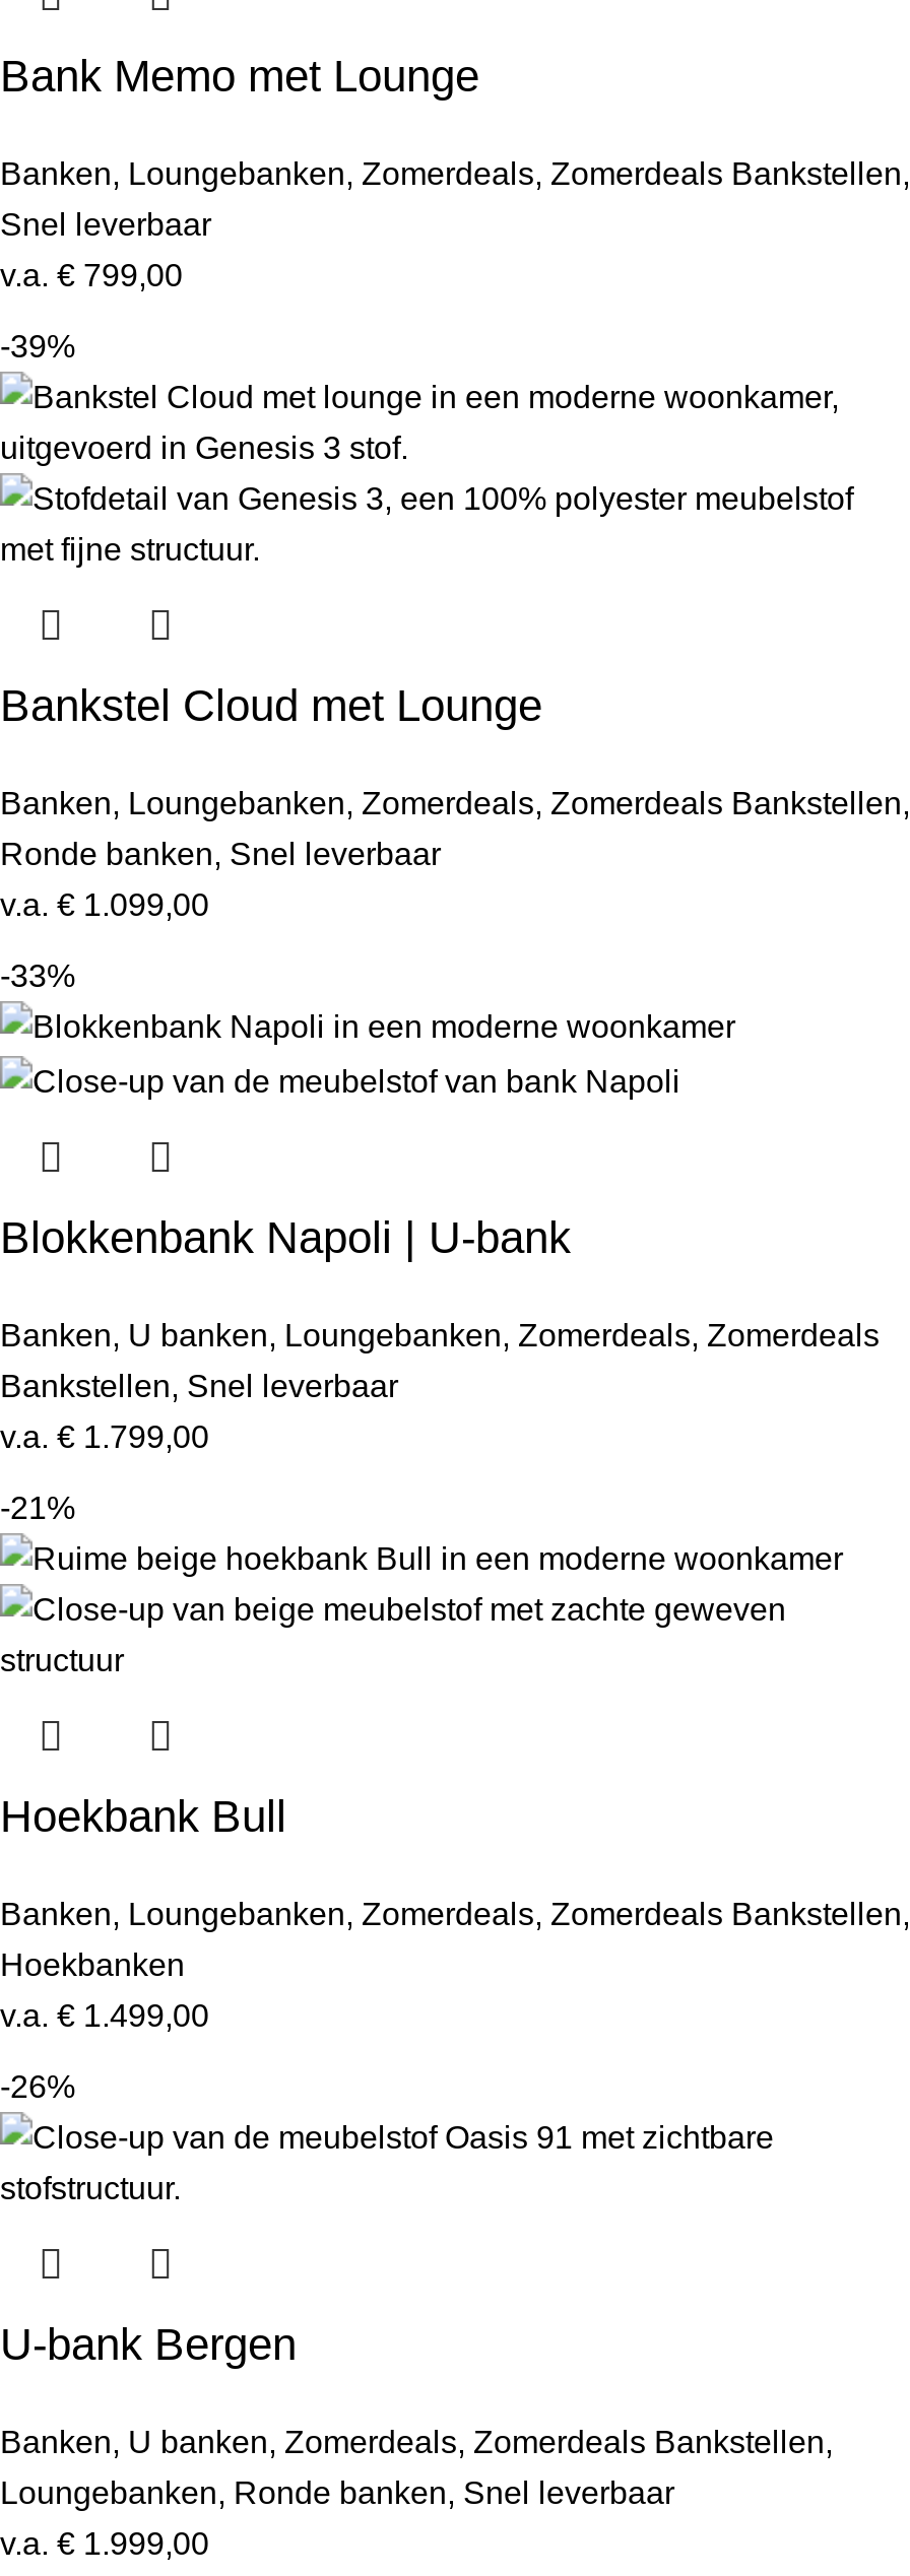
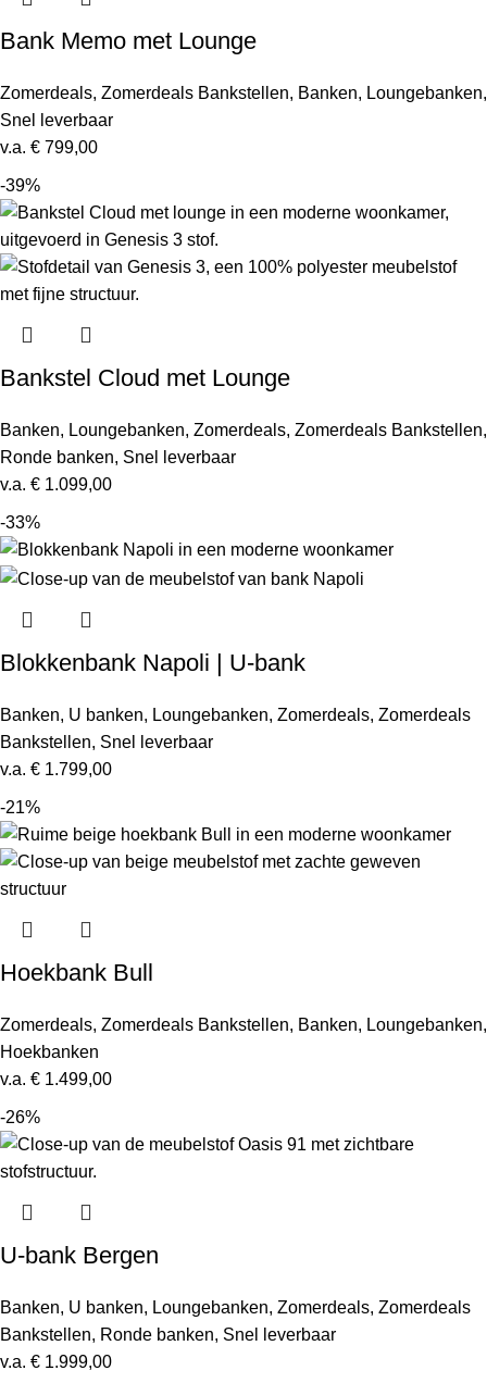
[0,157,910,191] Banken, Loungebanken, Zomerdeals, Zomerdeals Bankstellen, -> [0,84,487,103] Zomerdeals, Zomerdeals Bankstellen, Banken, Loungebanken,
[0,1896,910,1930] Banken, Loungebanken, Zomerdeals, Zomerdeals Bankstellen, -> [0,1015,487,1033] Zomerdeals, Zomerdeals Bankstellen, Banken, Loungebanken,
[0,2424,833,2458] Banken, U banken, Zomerdeals, Zomerdeals Bankstellen, -> [0,1298,471,1316] Banken, U banken, Loungebanken, Zomerdeals, Zomerdeals
[0,2474,674,2509] Loungebanken, Ronde banken, Snel leverbaar -> [0,1325,336,1343] Bankstellen, Ronde banken, Snel leverbaar

